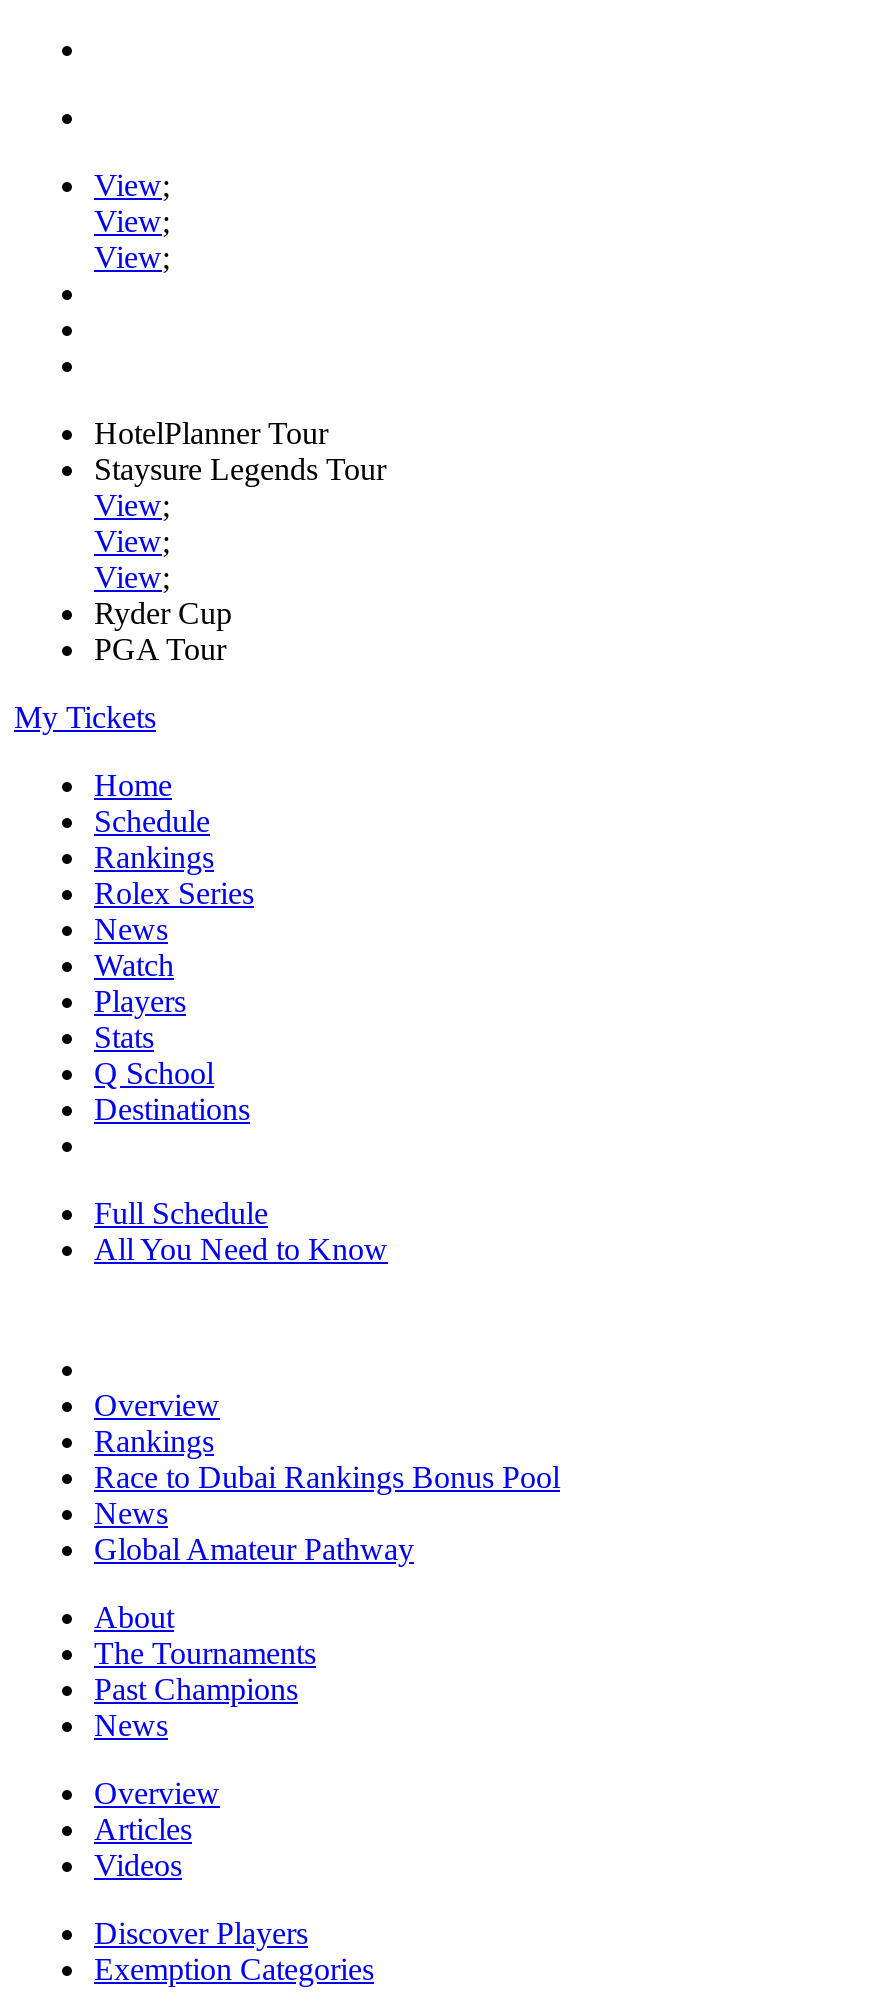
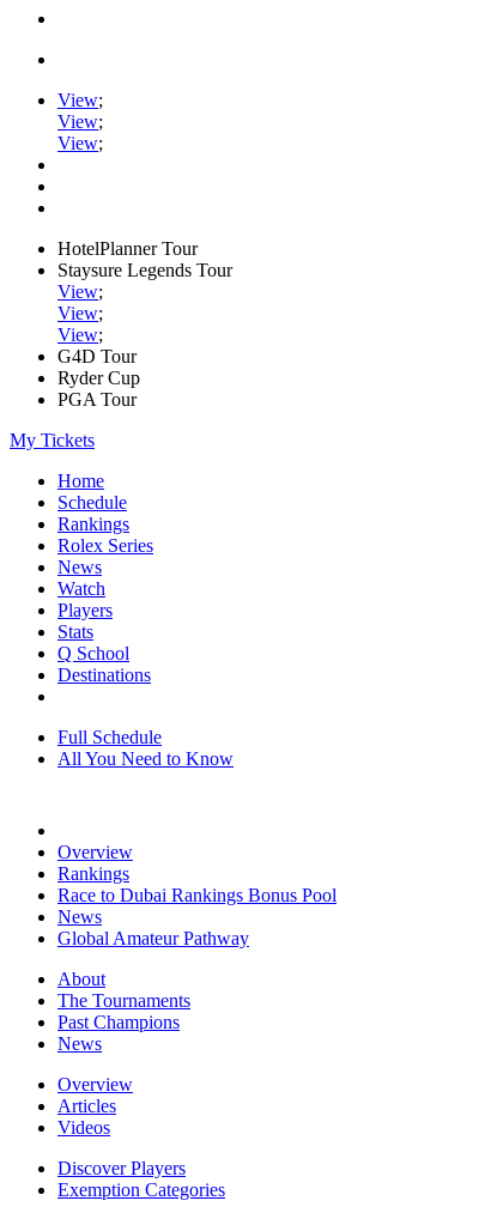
none -> [57,346,137,366] G4D Tour

